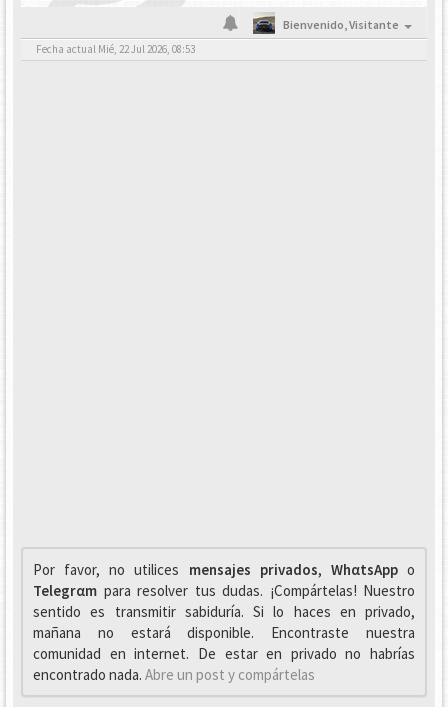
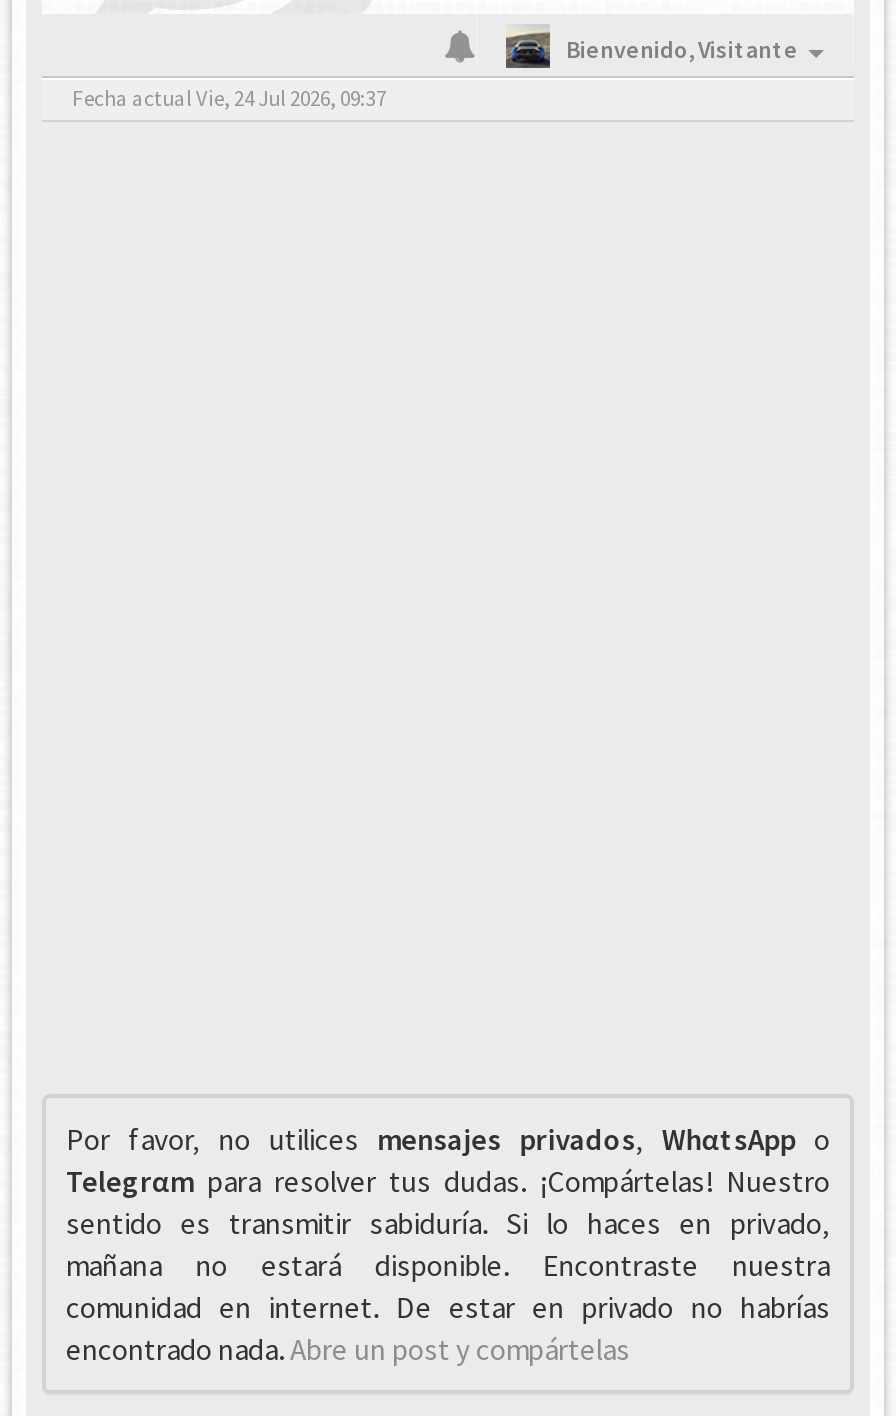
[36,42,195,56] Fecha actual Mié, 22 Jul 2026, 08:53 -> [72,84,386,112] Fecha actual Vie, 24 Jul 2026, 09:37

